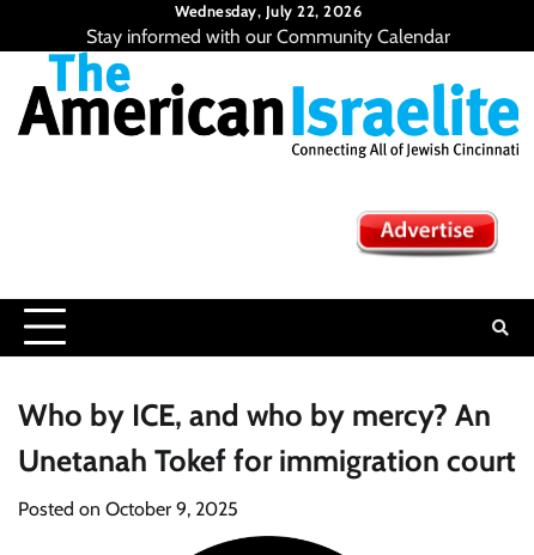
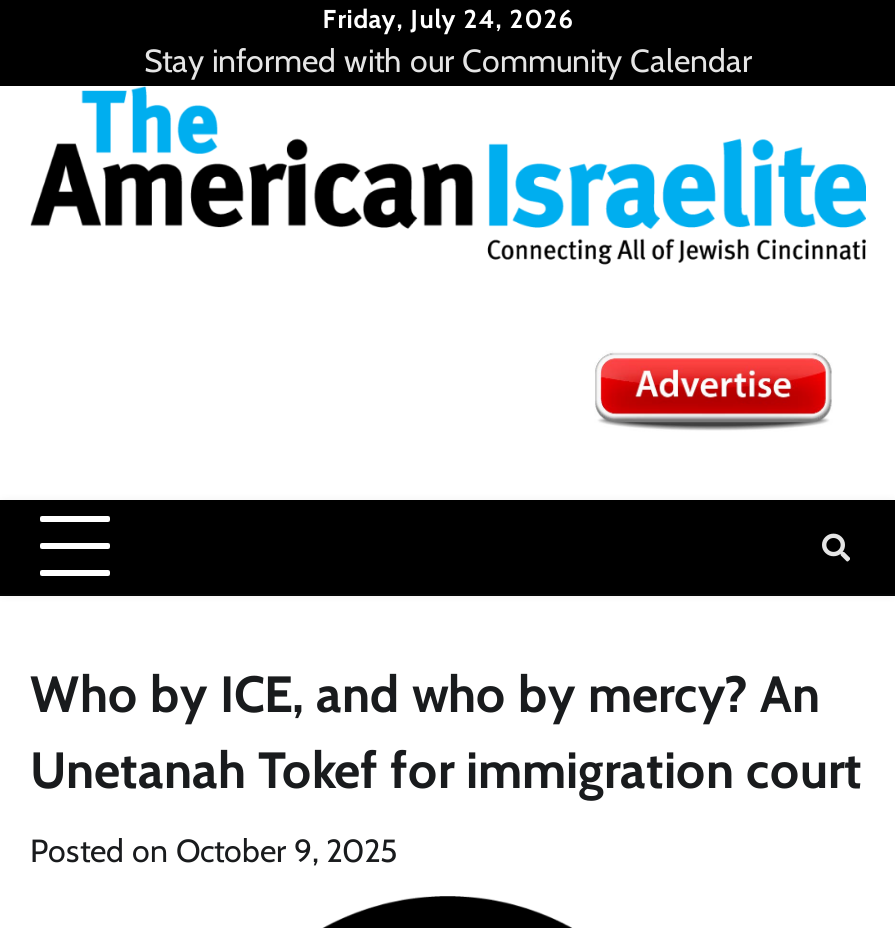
[175,2,362,20] Wednesday, July 22, 2026 -> [322,4,574,34] Friday, July 24, 2026

